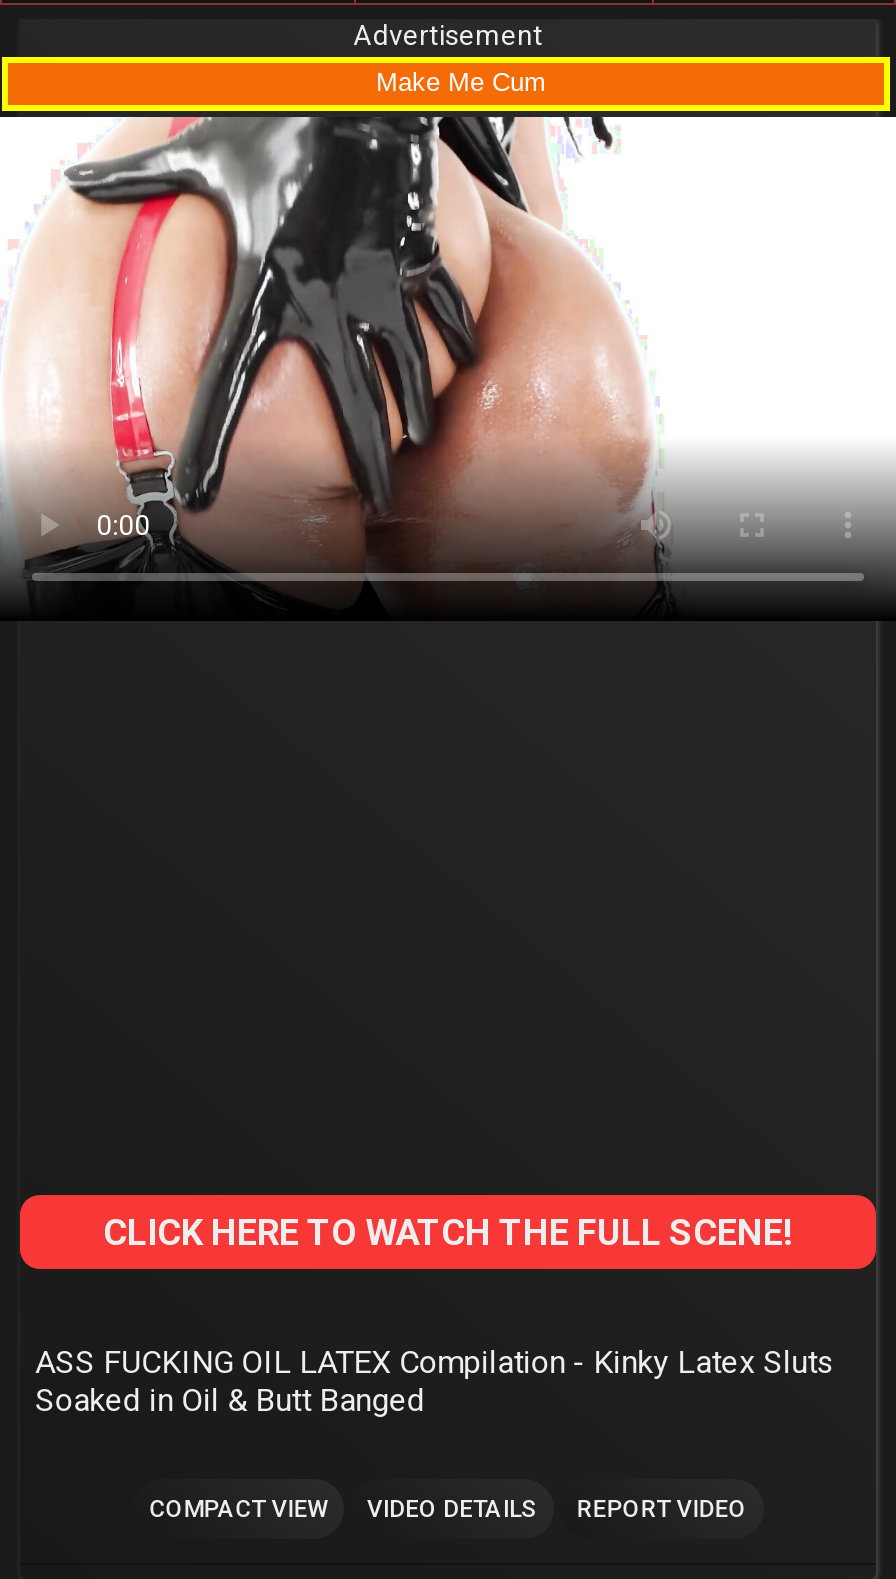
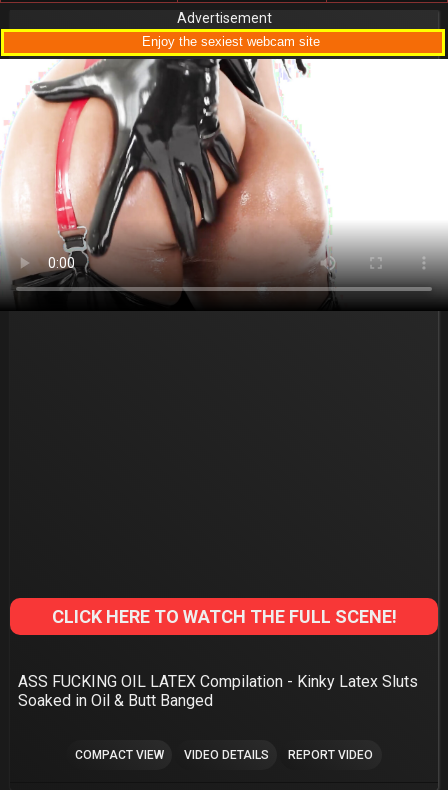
[376,67,546,97] Make Me Cum -> [141,34,319,49] Enjoy the sexiest webcam site

